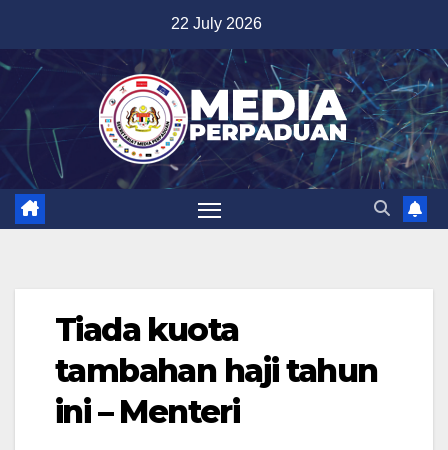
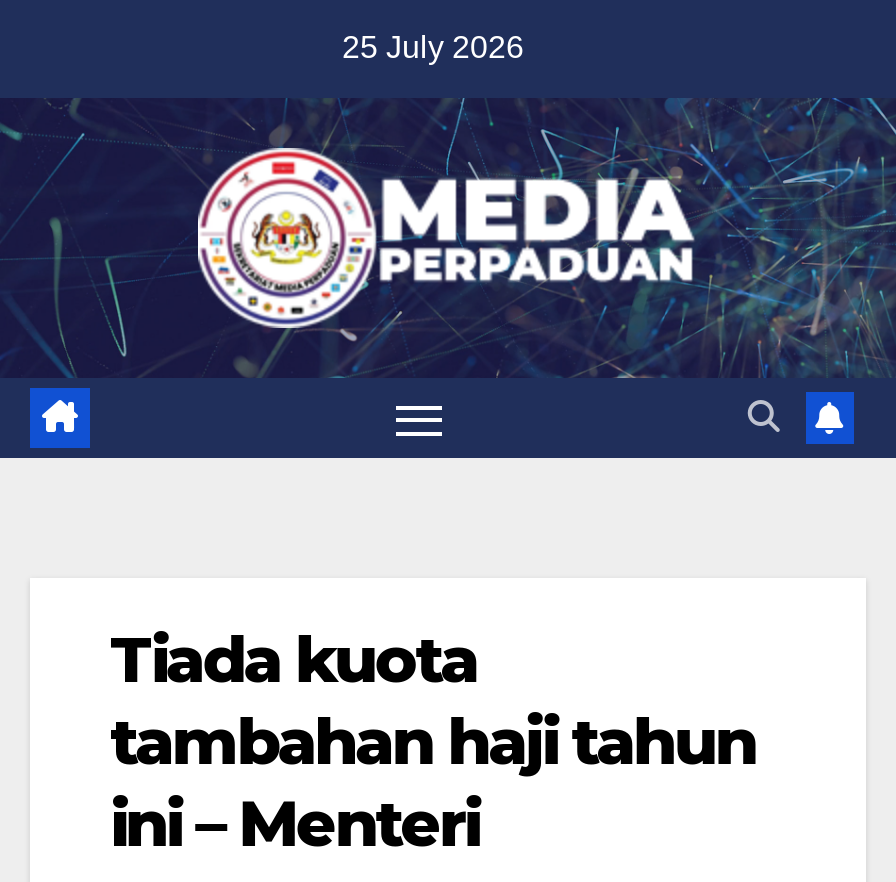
[171,15,262,32] 22 July 2026 -> [342,30,524,64] 25 July 2026

